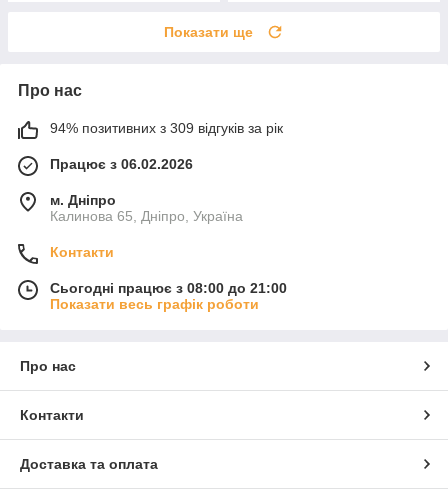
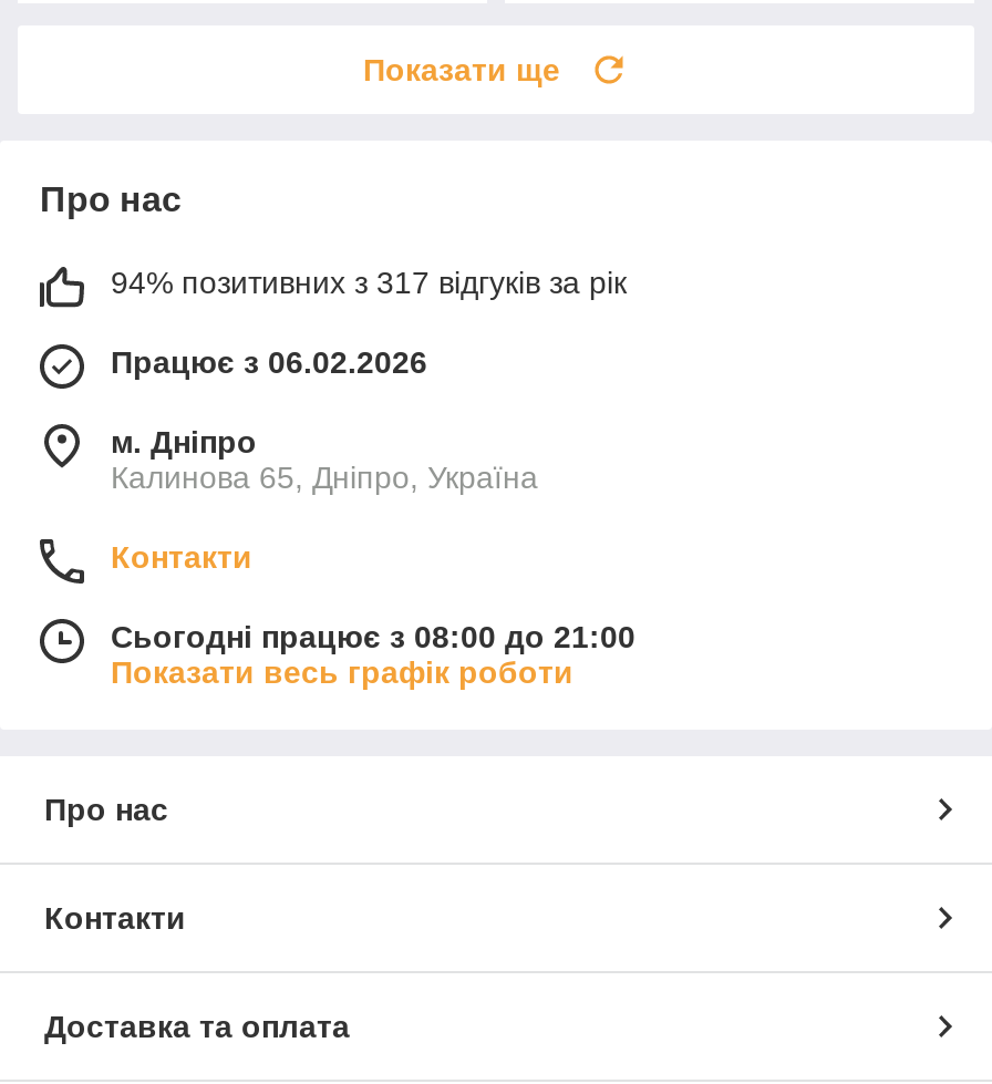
[50,120,283,136] 94% позитивних з 309 відгуків за рік -> [111,264,627,300] 94% позитивних з 317 відгуків за рік

